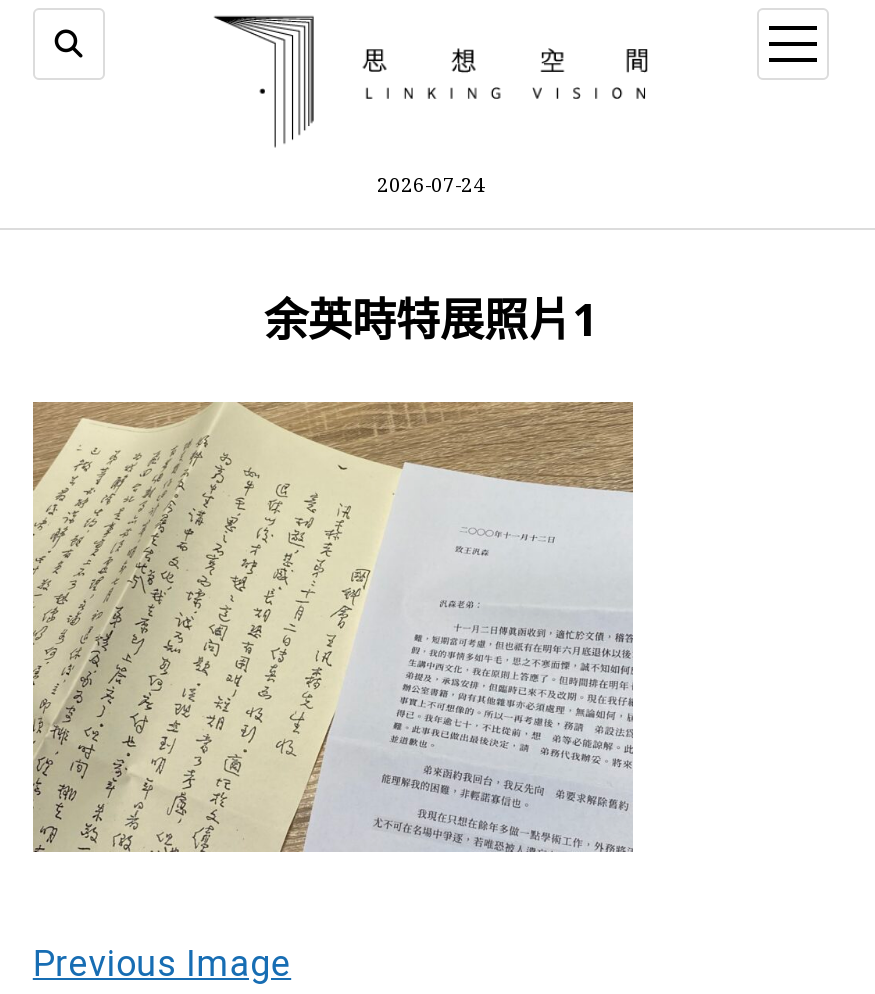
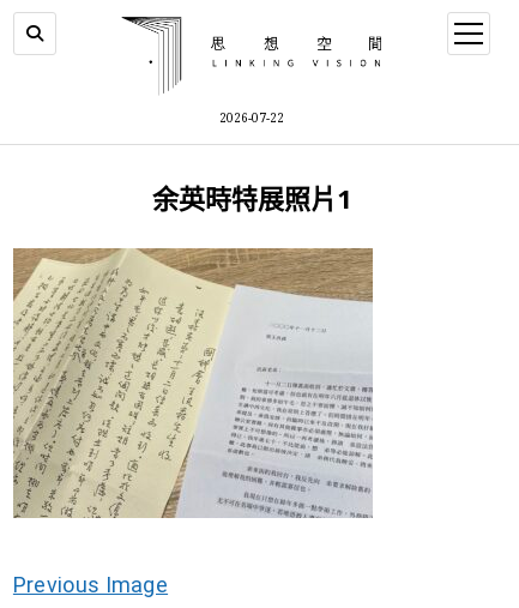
[377,171,485,199] 2026-07-24 -> [219,109,284,126] 2026-07-22

